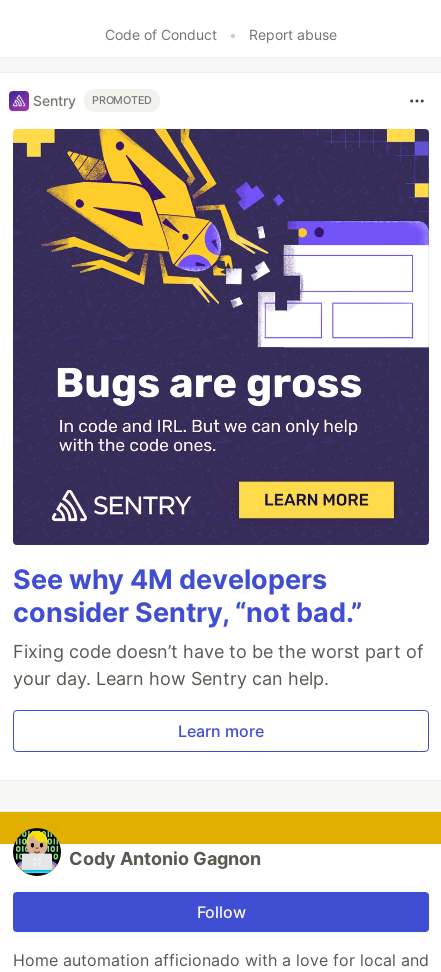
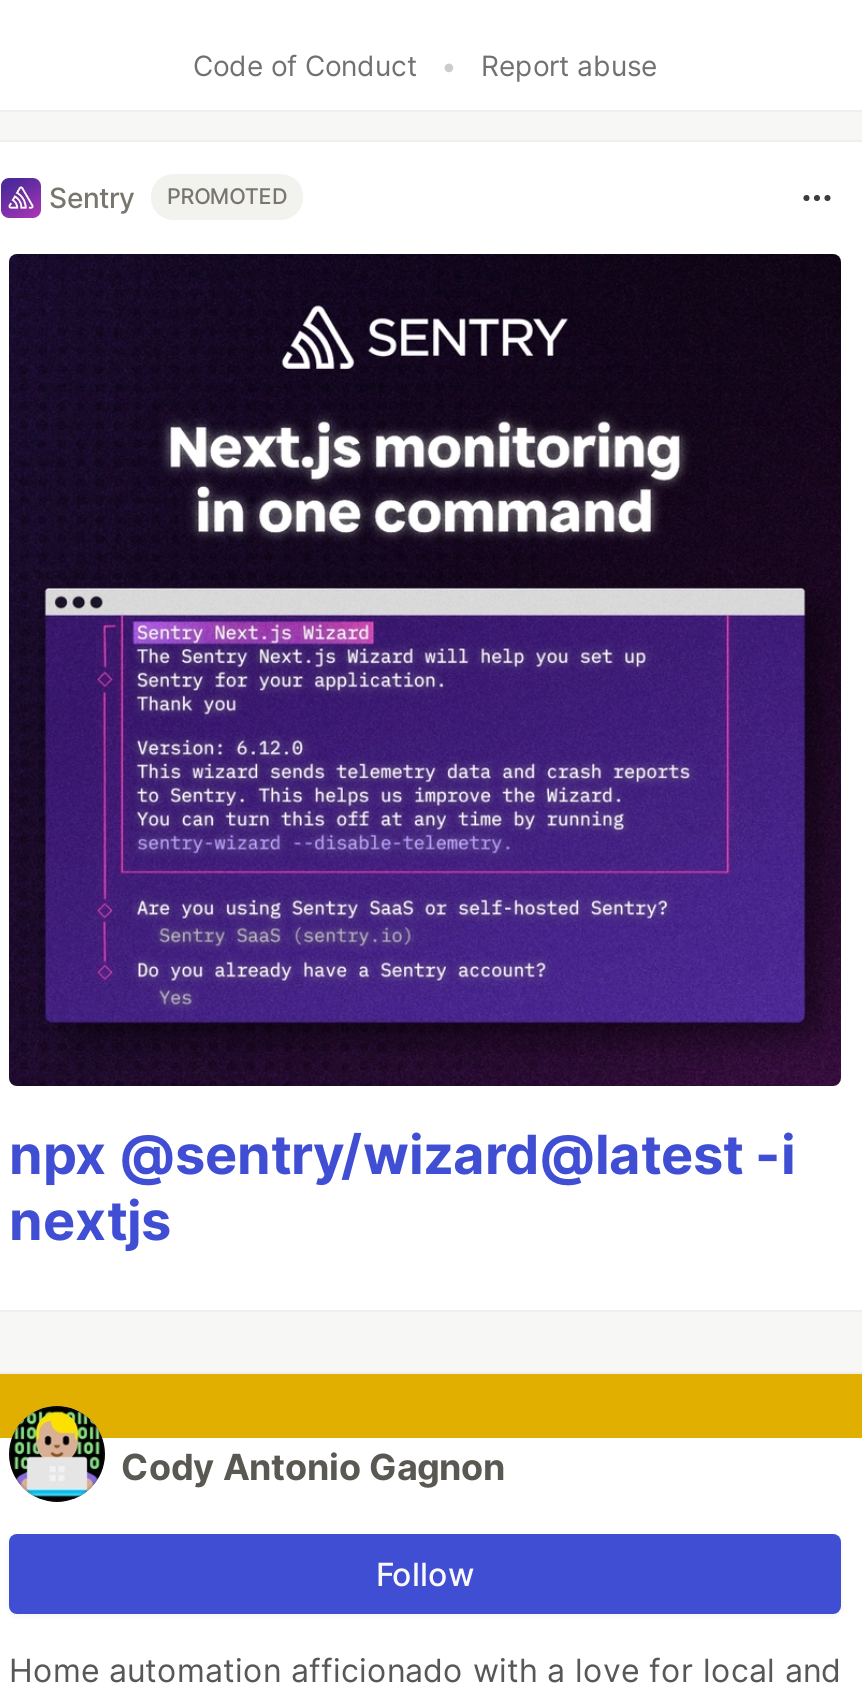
[12,128,430,545] [image] -> [9,252,843,1016] [image]
[13,563,424,741] See why 4M developers | consider Sentry, “not bad.” | Fixing code doesn’t have to be the worst part of | your day. Learn how Sentry can help. | Learn more -> [9,1121,795,1253] npx @sentry/wizard@latest -i | nextjs

